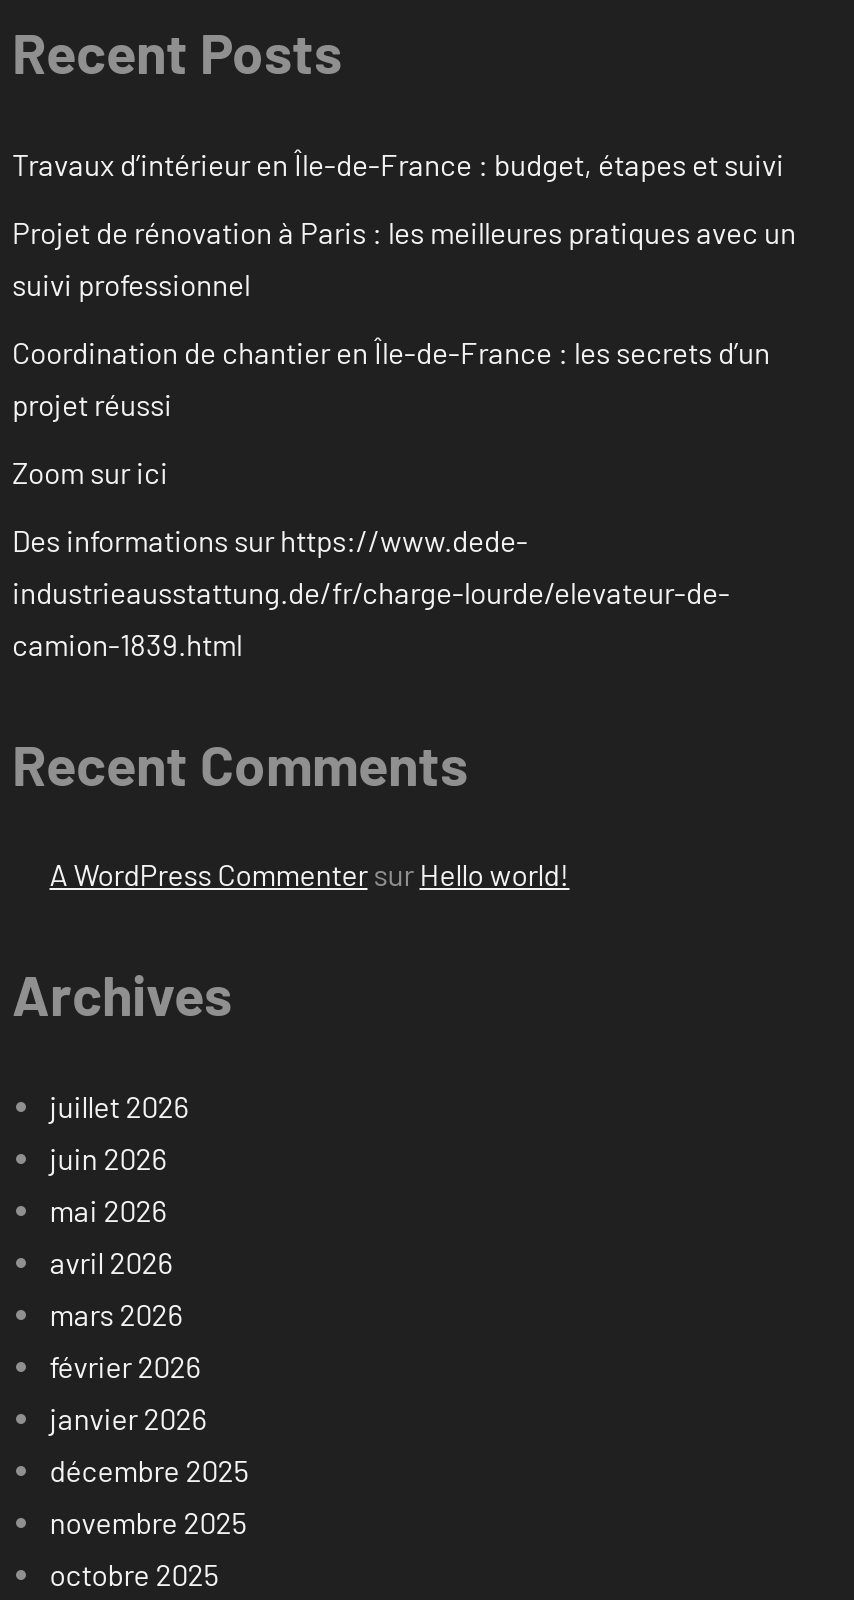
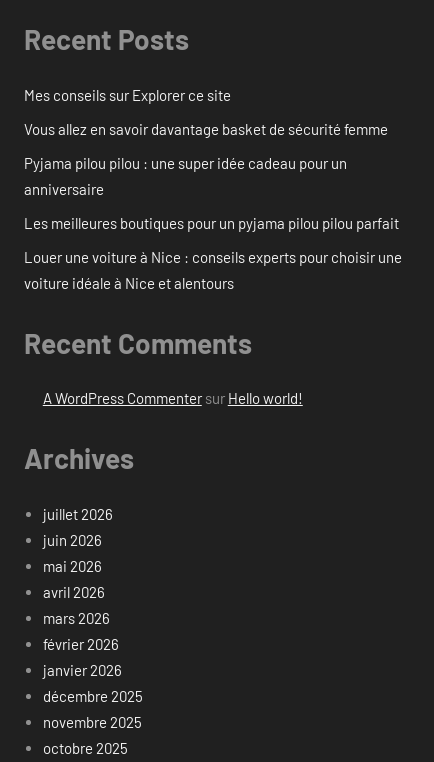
[12,146,784,182] Travaux d’intérieur en Île-de-France : budget, étapes et suivi -> [24,86,231,104] Mes conseils sur Explorer ce site
[12,214,796,302] Projet de rénovation à Paris : les meilleures pratiques avec un | suivi professionnel -> [24,120,388,138] Vous allez en savoir davantage basket de sécurité femme
[12,334,770,422] Coordination de chantier en Île-de-France : les secrets d’un | projet réussi -> [24,154,347,198] Pyjama pilou pilou : une super idée cadeau pour un | anniversaire
[12,454,168,490] Zoom sur ici -> [24,214,399,232] Les meilleures boutiques pour un pyjama pilou pilou parfait
[12,522,730,662] Des informations sur https://www.dede- | industrieausstattung.de/fr/charge-lourde/elevateur-de- | camion-1839.html -> [24,248,402,292] Louer une voiture à Nice : conseils experts pour choisir une | voiture idéale à Nice et alentours

